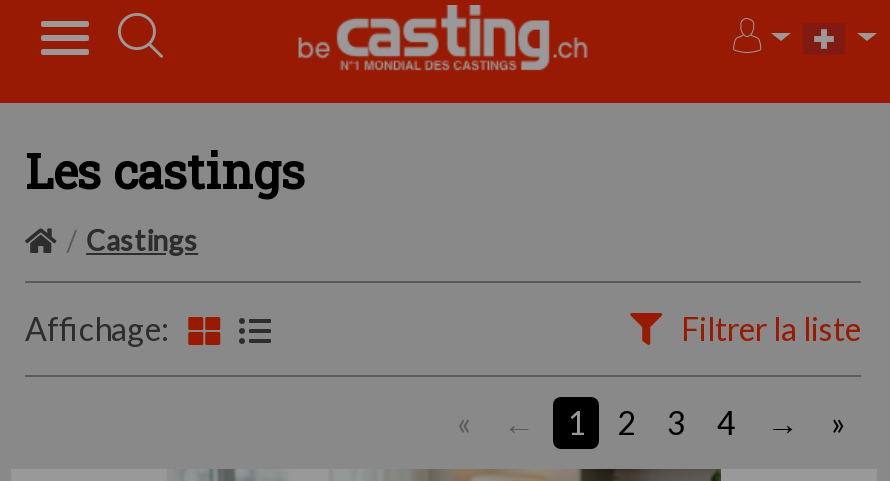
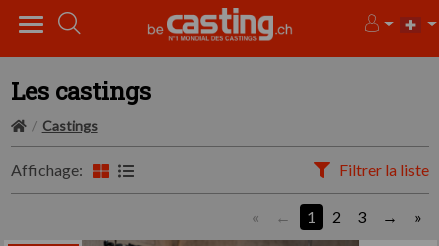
[717,403,735,441] 4 -> none

